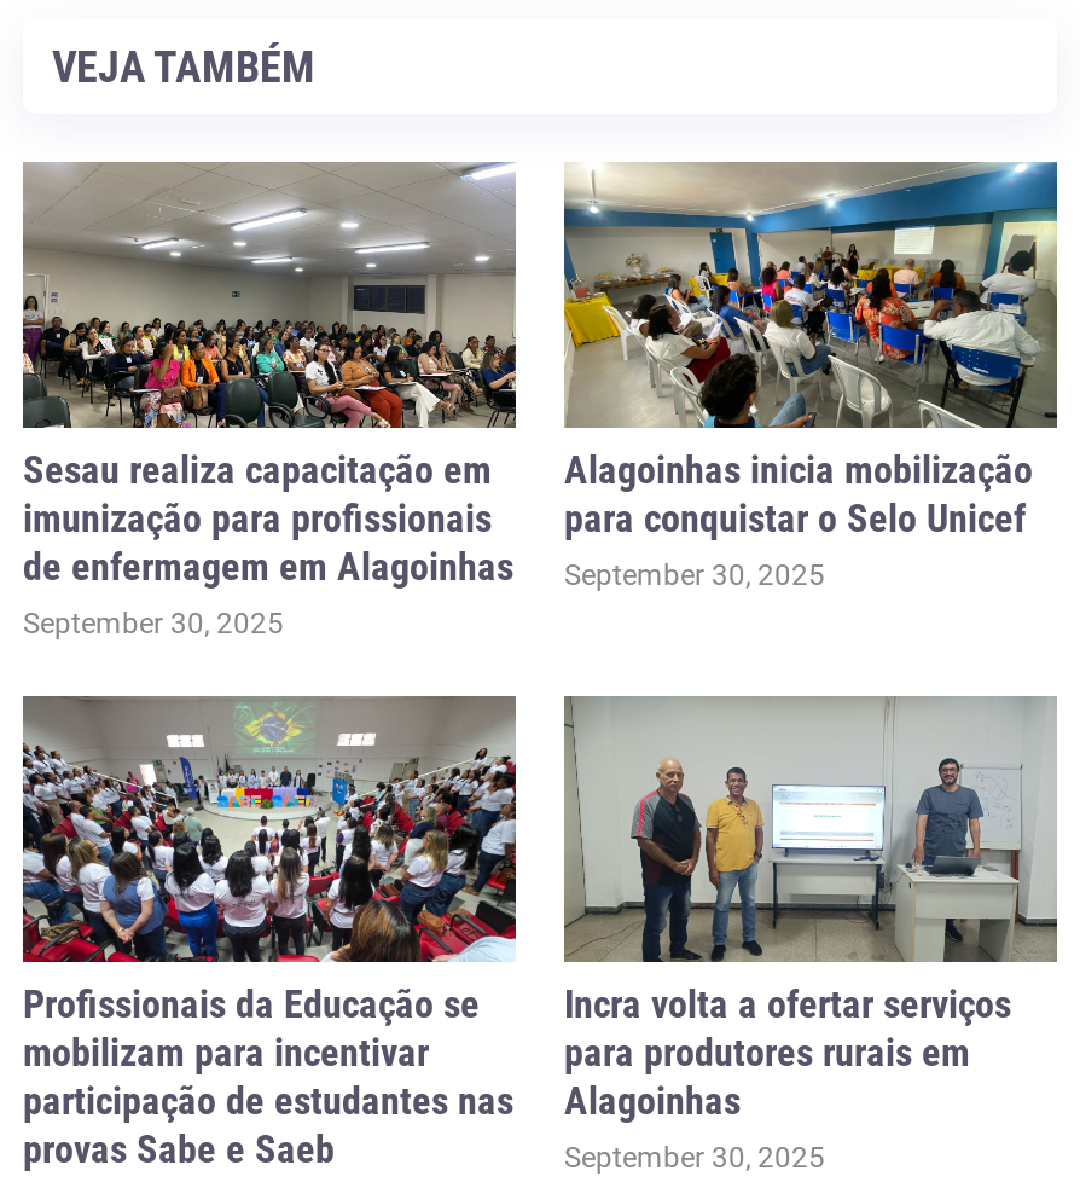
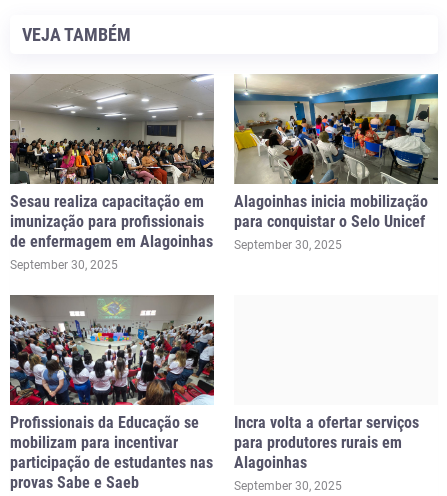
[562,694,1059,964] [image] -> none

